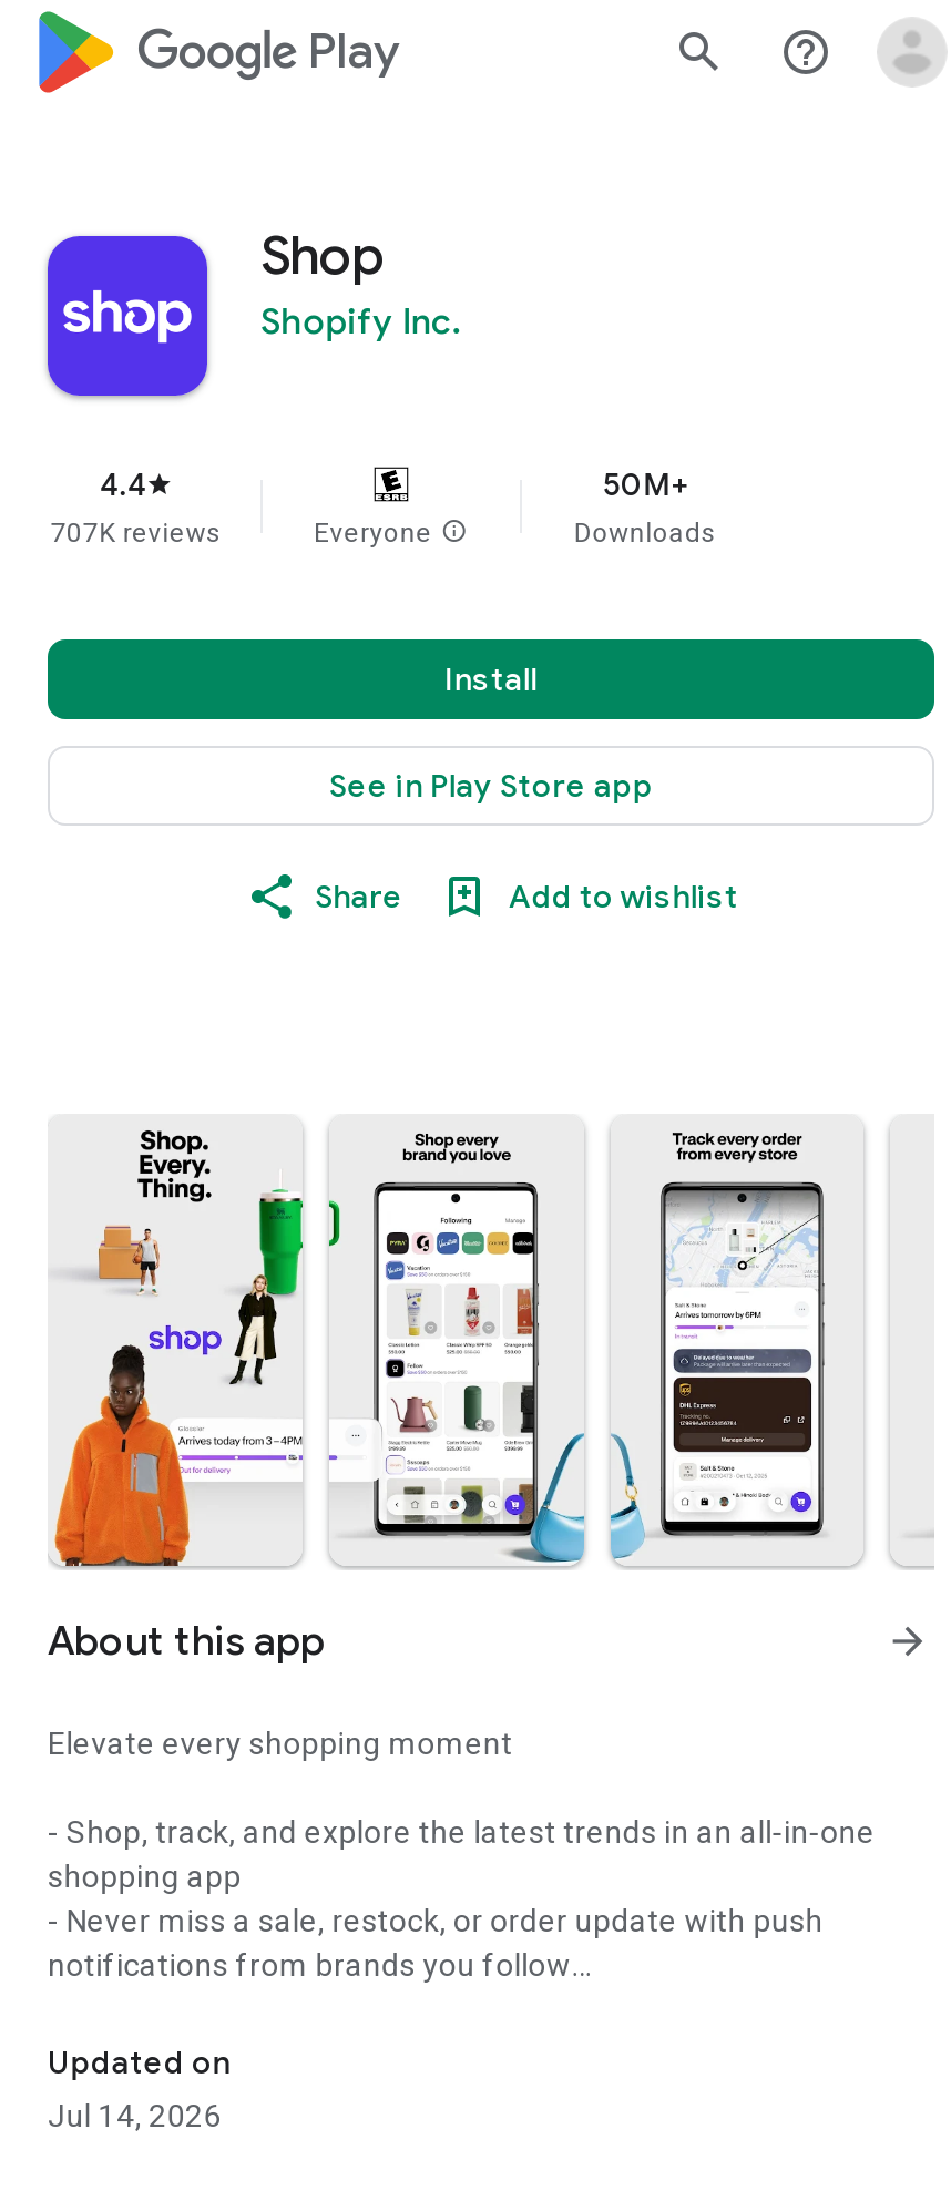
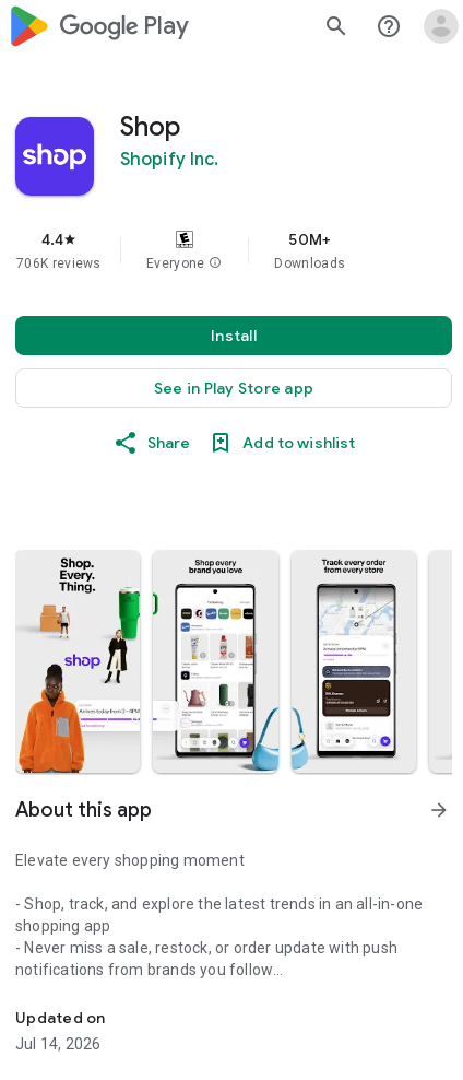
[50,518,222,549] 707K reviews -> [17,256,101,271] 706K reviews

